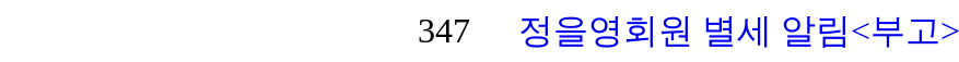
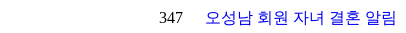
[518,12,959,49] 정을영회원 별세 알림<부고> -> [204,9,396,26] 오성남 회원 자녀 결혼 알림

